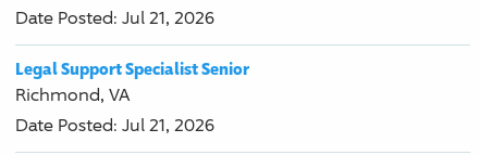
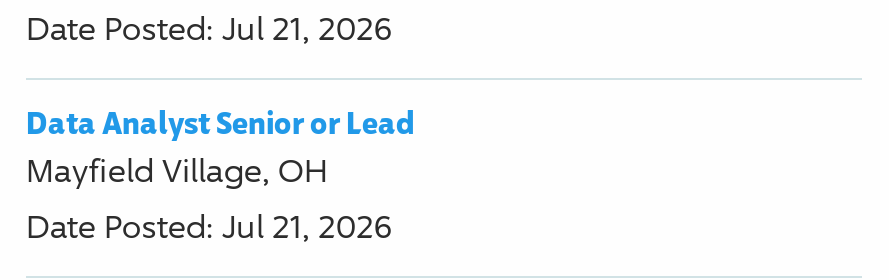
[15,57,249,105] Legal Support Specialist Senior | Richmond, VA -> [26,102,414,190] Data Analyst Senior or Lead | Mayfield Village, OH

